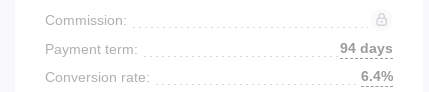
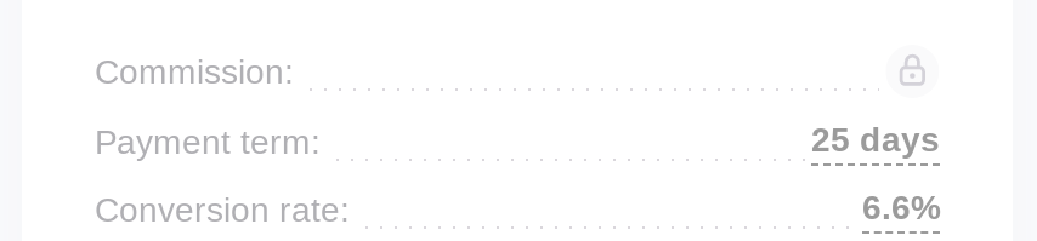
[340,40,393,56] 94 days -> [811,120,940,159] 25 days
[361,68,393,84] 6.4% -> [862,188,940,226] 6.6%

